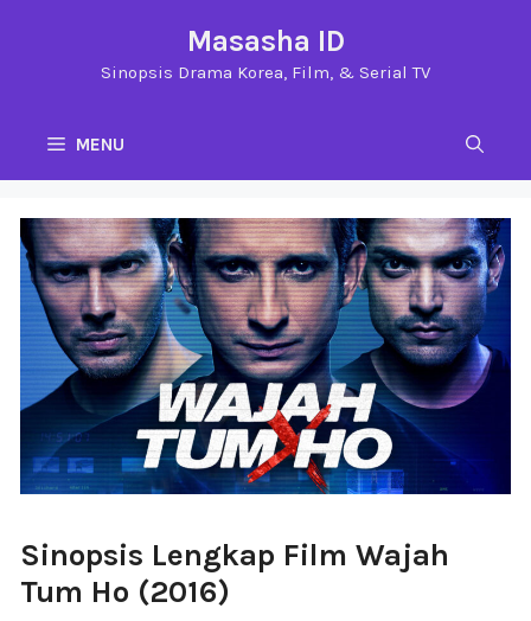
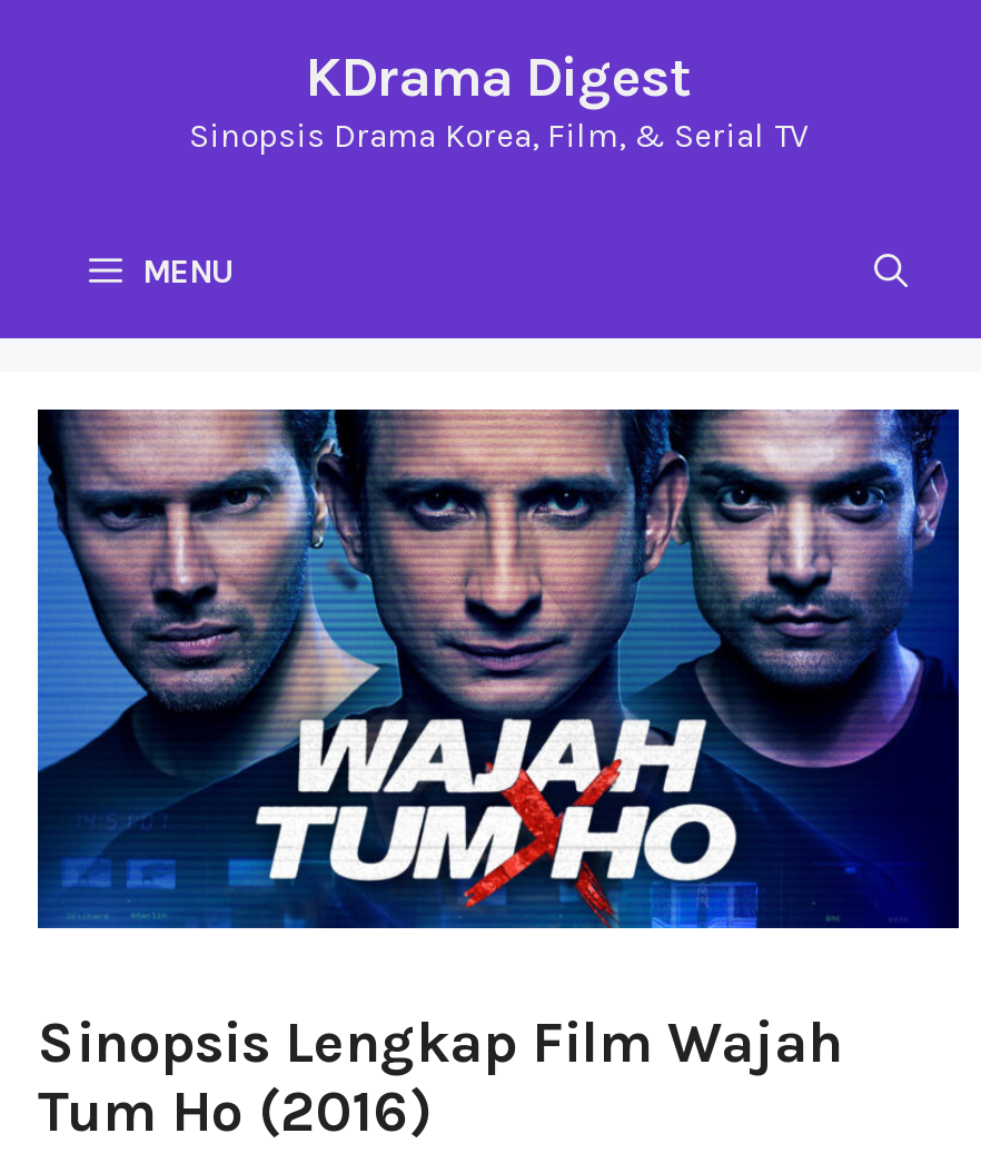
[187,24,344,58] Masasha ID -> [305,45,692,109] KDrama Digest

